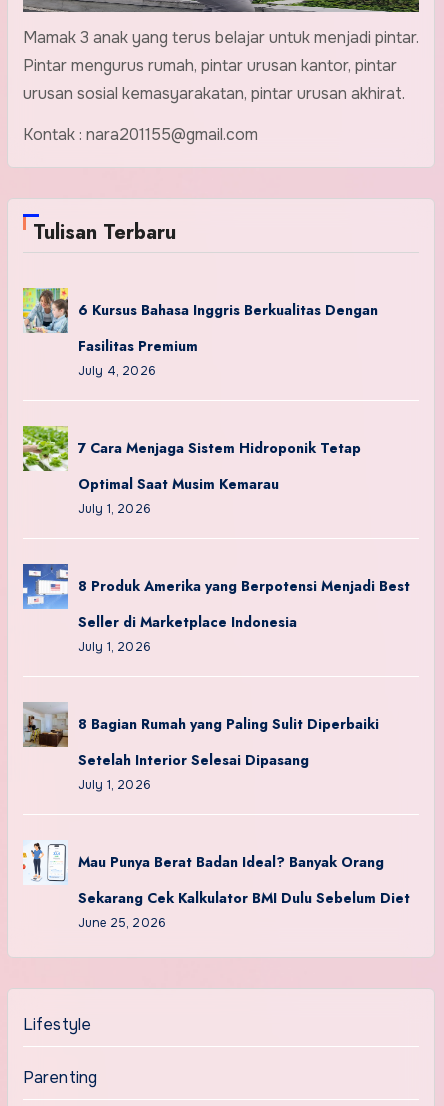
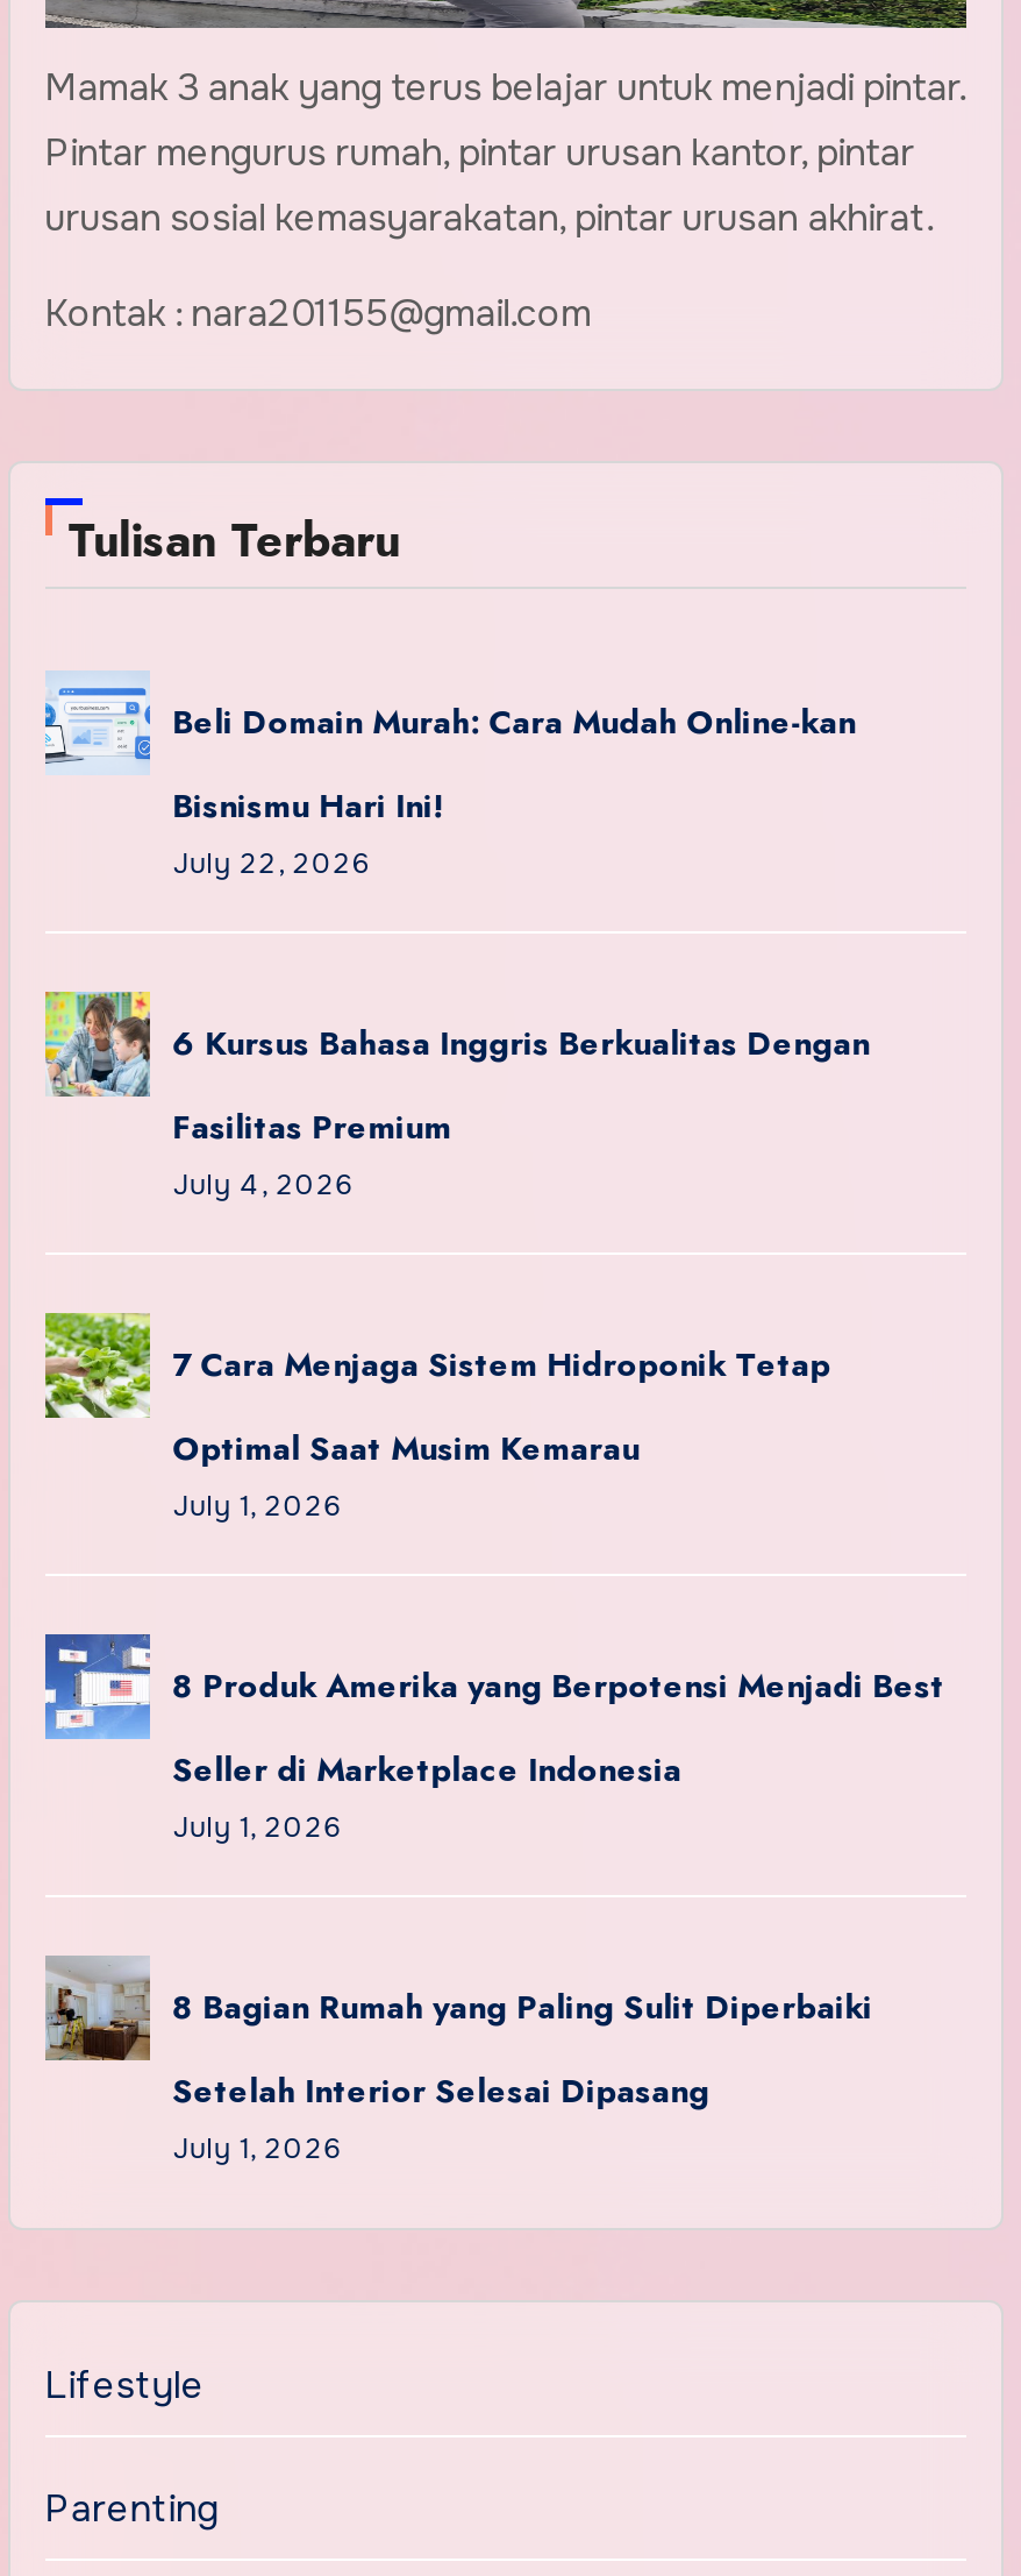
none -> [43,670,856,882] [image] | Beli Domain Murah: Cara Mudah Online-kan | Bisnismu Hari Ini! | July 22, 2026
moved [21,286,410,793] -> [41,987,944,2167]: [image] | 6 Kursus Bahasa Inggris Berkualitas Dengan | Fasilitas Premium | ... | Setelah Interior Selesai Dipasang | July 1, 2026
[22,840,410,931] [image] | Mau Punya Berat Badan Ideal? Banyak Orang | Sekarang Cek Kalkulator BMI Dulu Sebelum Diet | June 25, 2026 -> none

